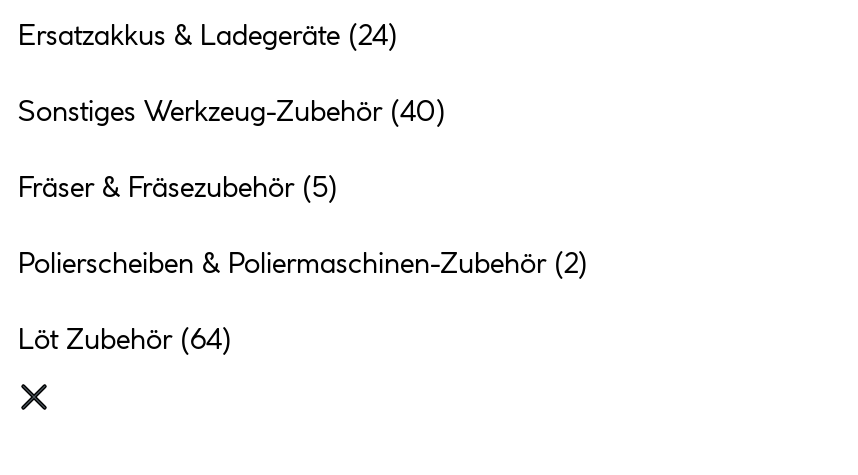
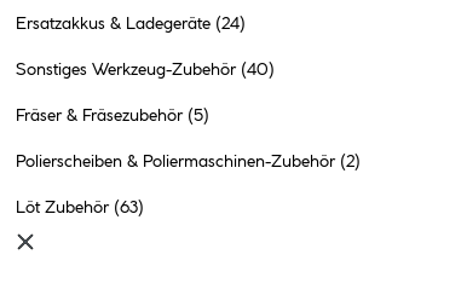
[18,327,232,355] Löt Zubehör (64) -> [16,200,144,216] Löt Zubehör (63)

